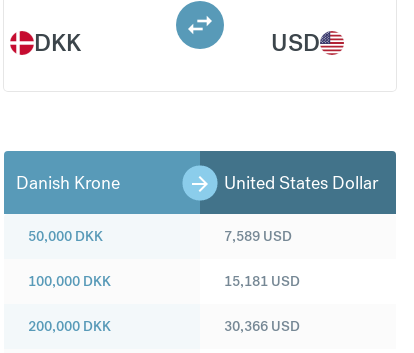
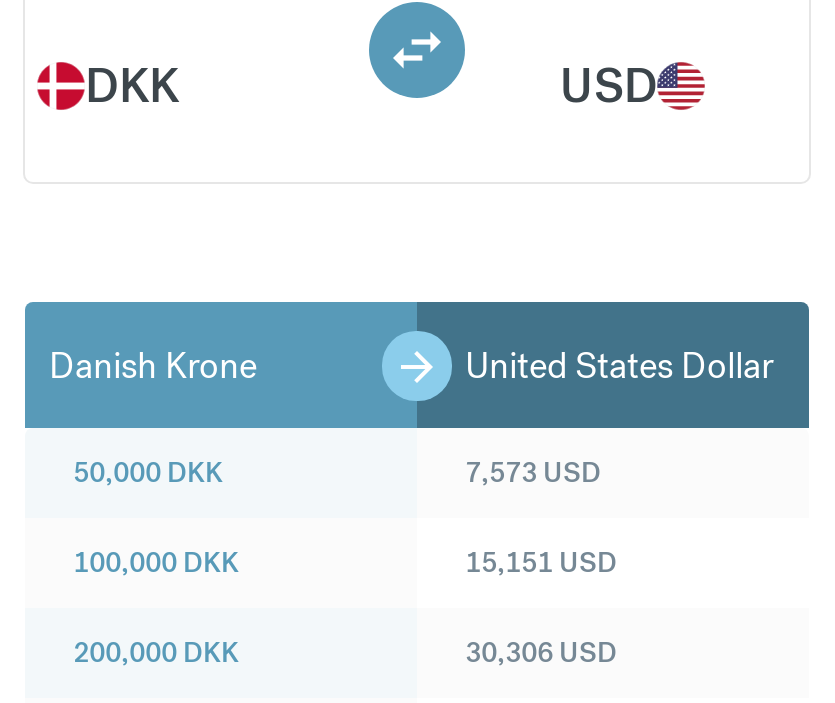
[224,227,292,245] 7,589 USD -> [465,454,601,490] 7,573 USD
[224,272,300,290] 15,181 USD -> [465,544,617,580] 15,151 USD
[224,317,300,335] 30,366 USD -> [465,634,617,670] 30,306 USD

